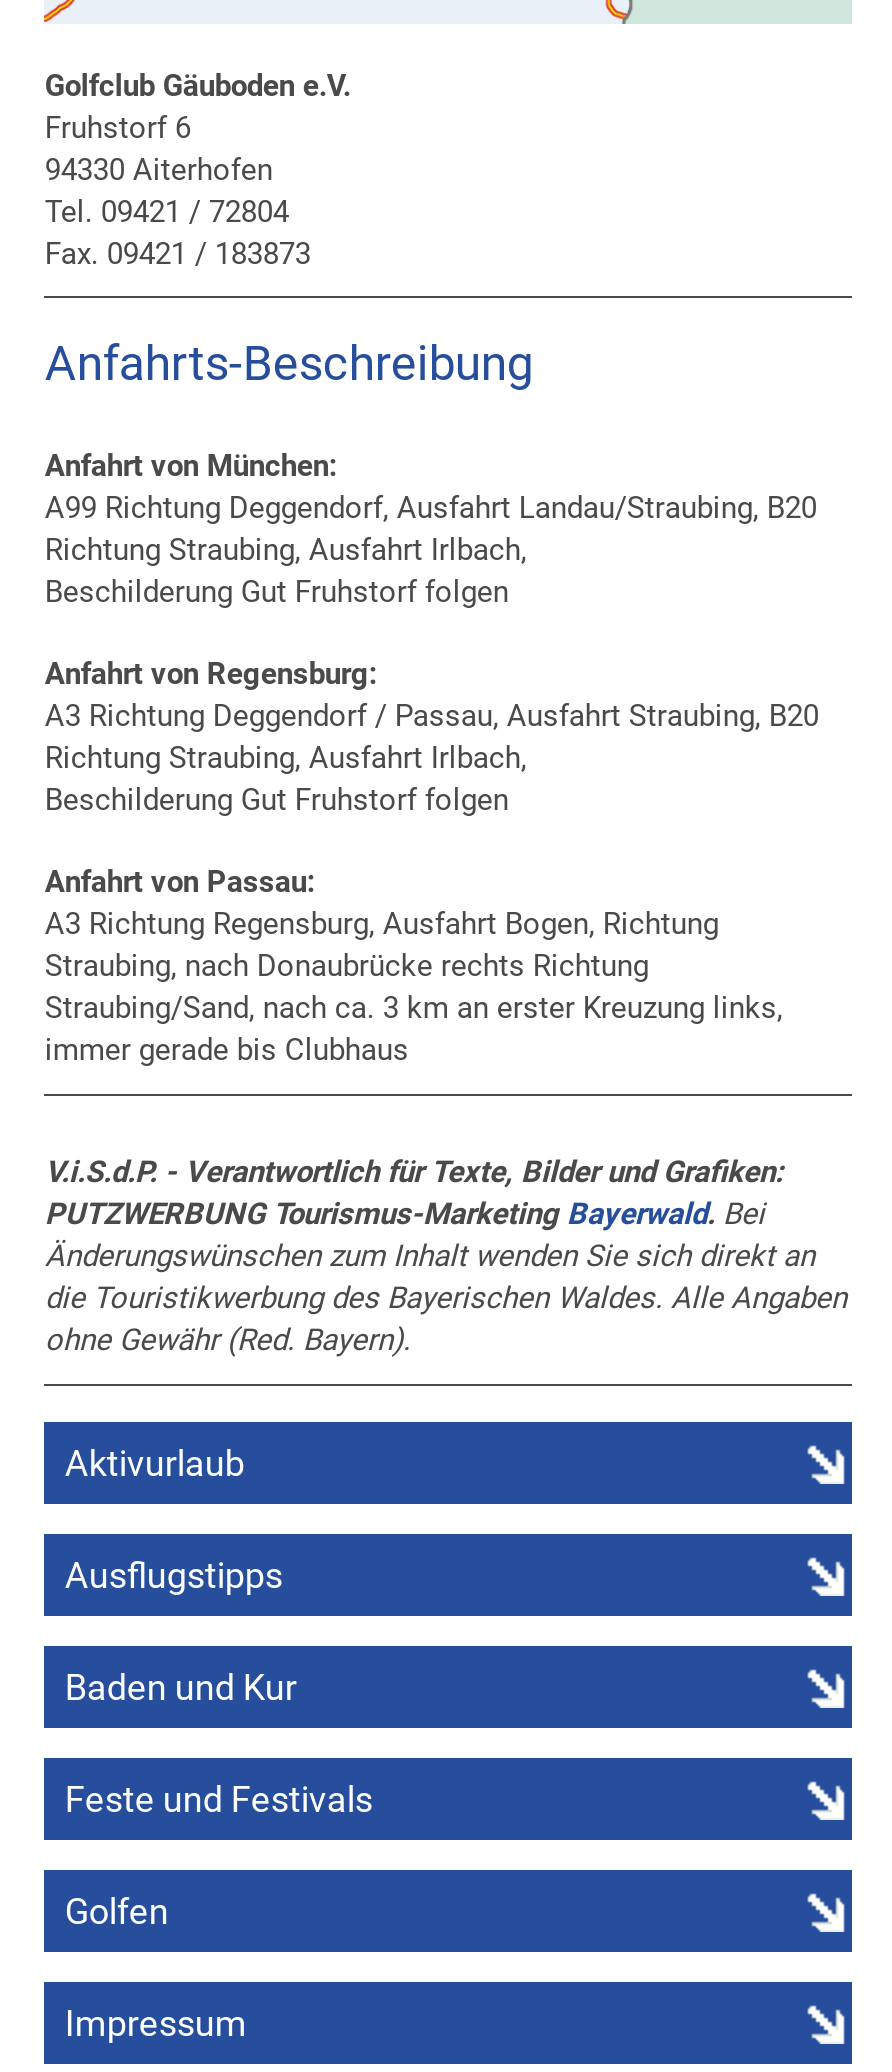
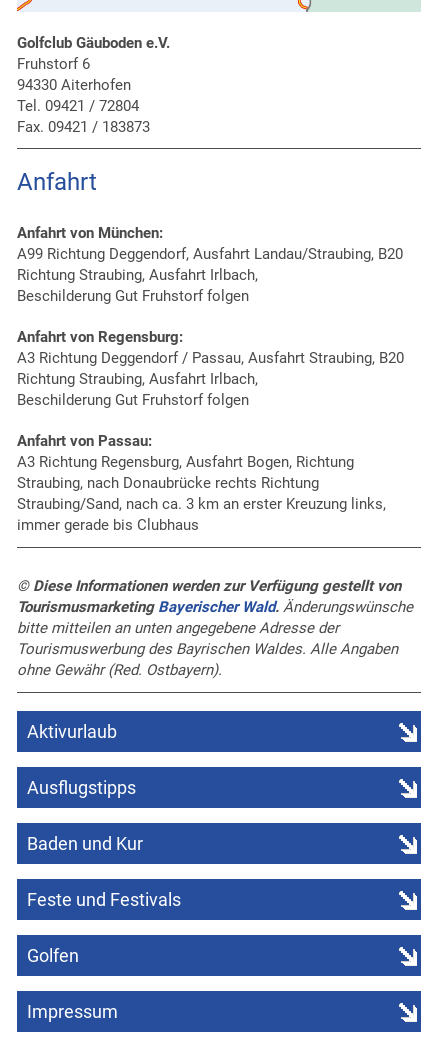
[45,336,533,392] Anfahrts-Beschreibung -> [17,168,97,196] Anfahrt
[45,1154,847,1358] V.i.S.d.P. - Verantwortlich für Texte, Bilder und Grafiken: | PUTZWERBUNG Tourismus-Marketing Bayerwald. Bei | Änderungswünschen zum Inhalt wenden Sie sich direkt an | die Touristikwerbung des Bayerischen Waldes. Alle Angaben | ohne Gewähr (Red. Bayern). -> [17,577,413,679] © Diese Informationen werden zur Verfügung gestellt von | Tourismusmarketing Bayerischer Wald. Änderungswünsche | bitte mitteilen an unten angegebene Adresse der | Tourismuswerbung des Bayrischen Waldes. Alle Angaben | ohne Gewähr (Red. Ostbayern).

